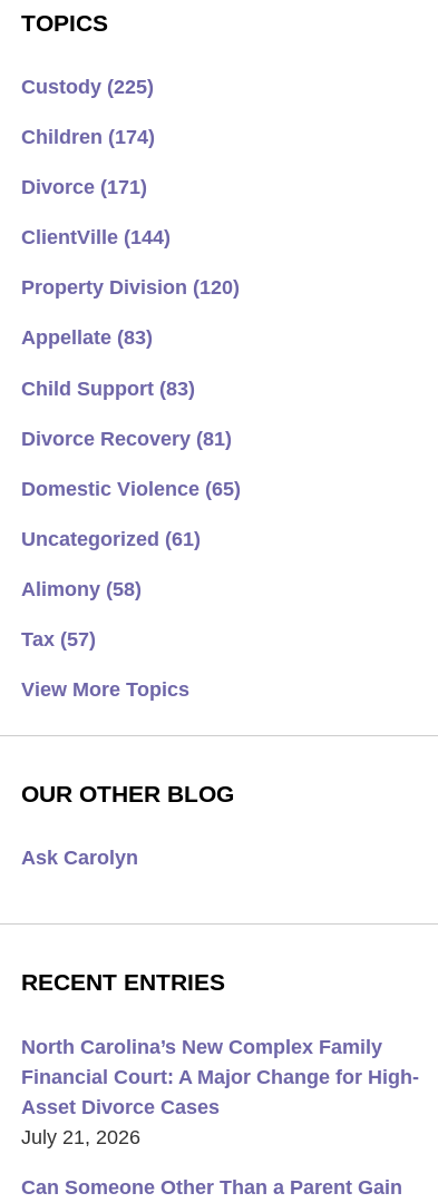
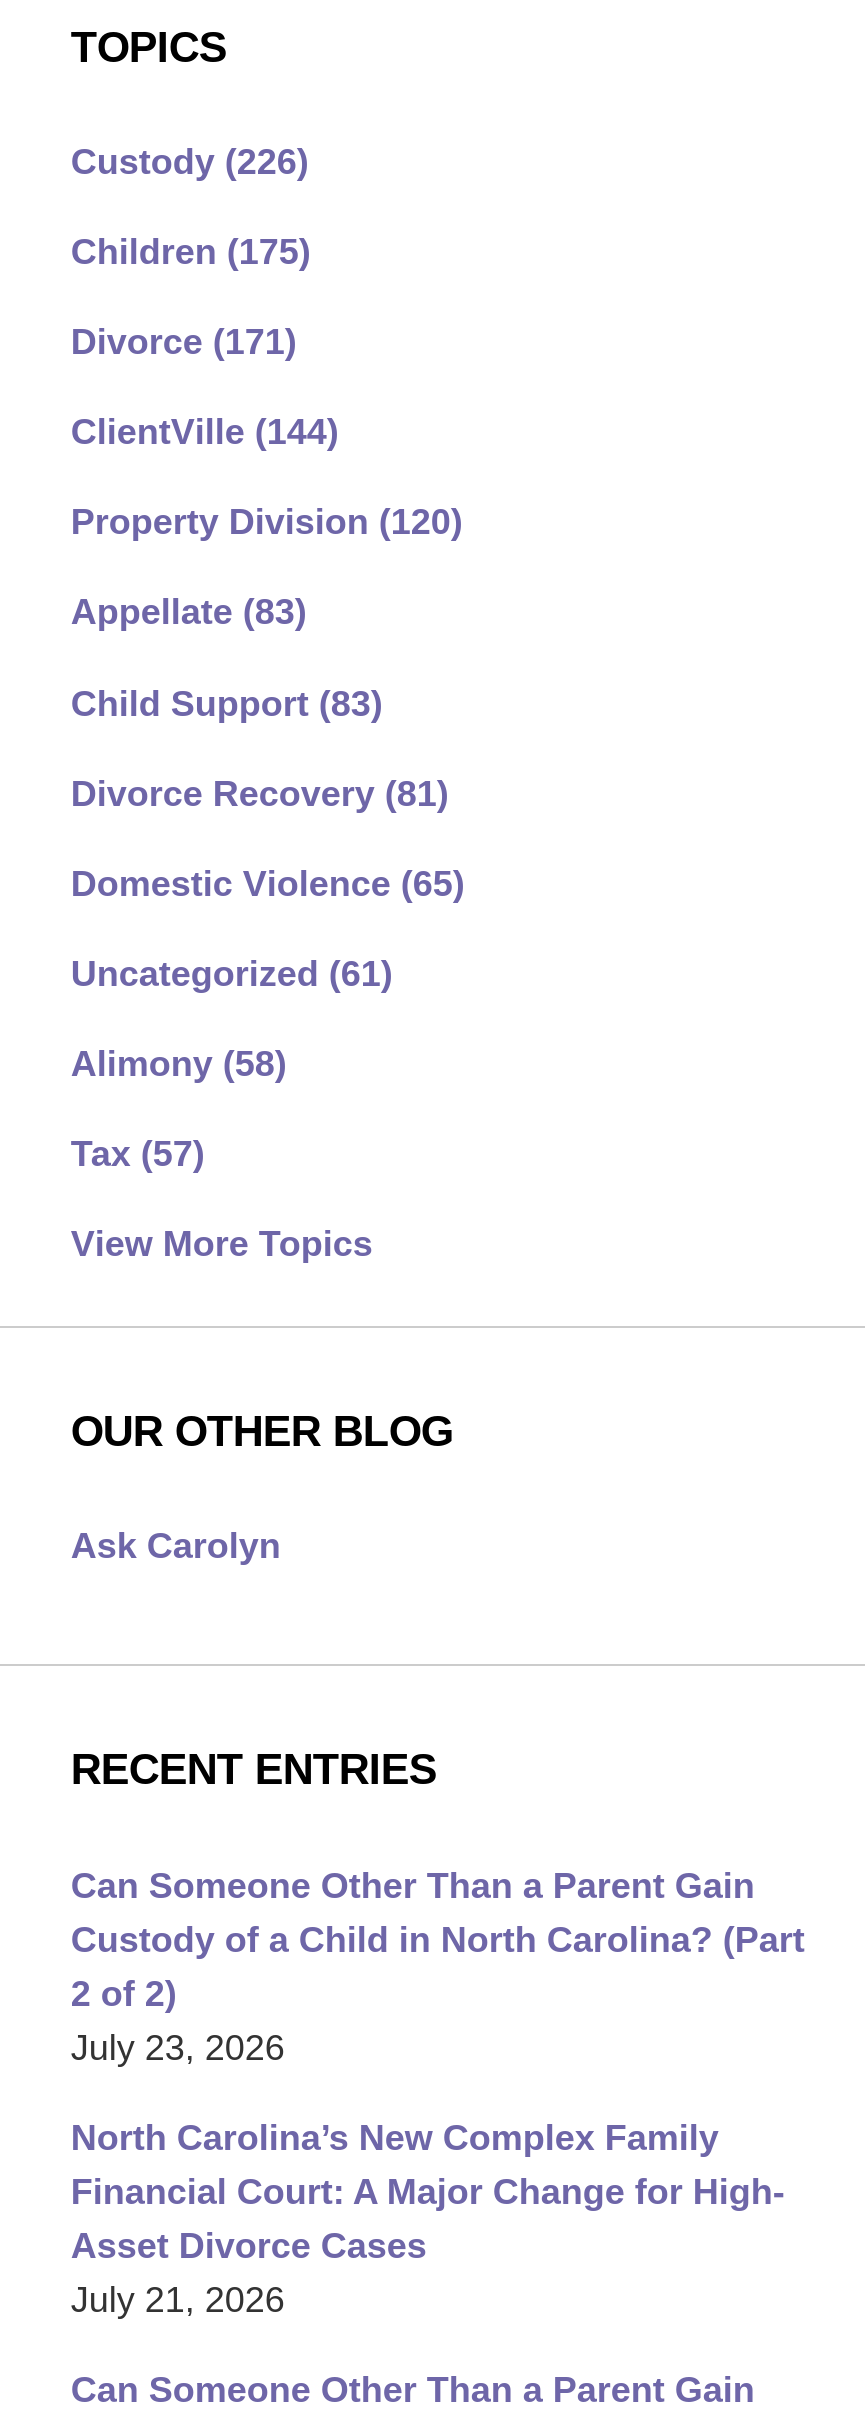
[21,76,154,98] Custody (225) -> [71,142,309,182] Custody (226)
[21,126,155,148] Children (174) -> [71,232,311,272] Children (175)
none -> [71,1865,805,2067] Can Someone Other Than a Parent Gain | Custody of a Child in North Carolina? (Part | 2 of 2) | July 23, 2026

